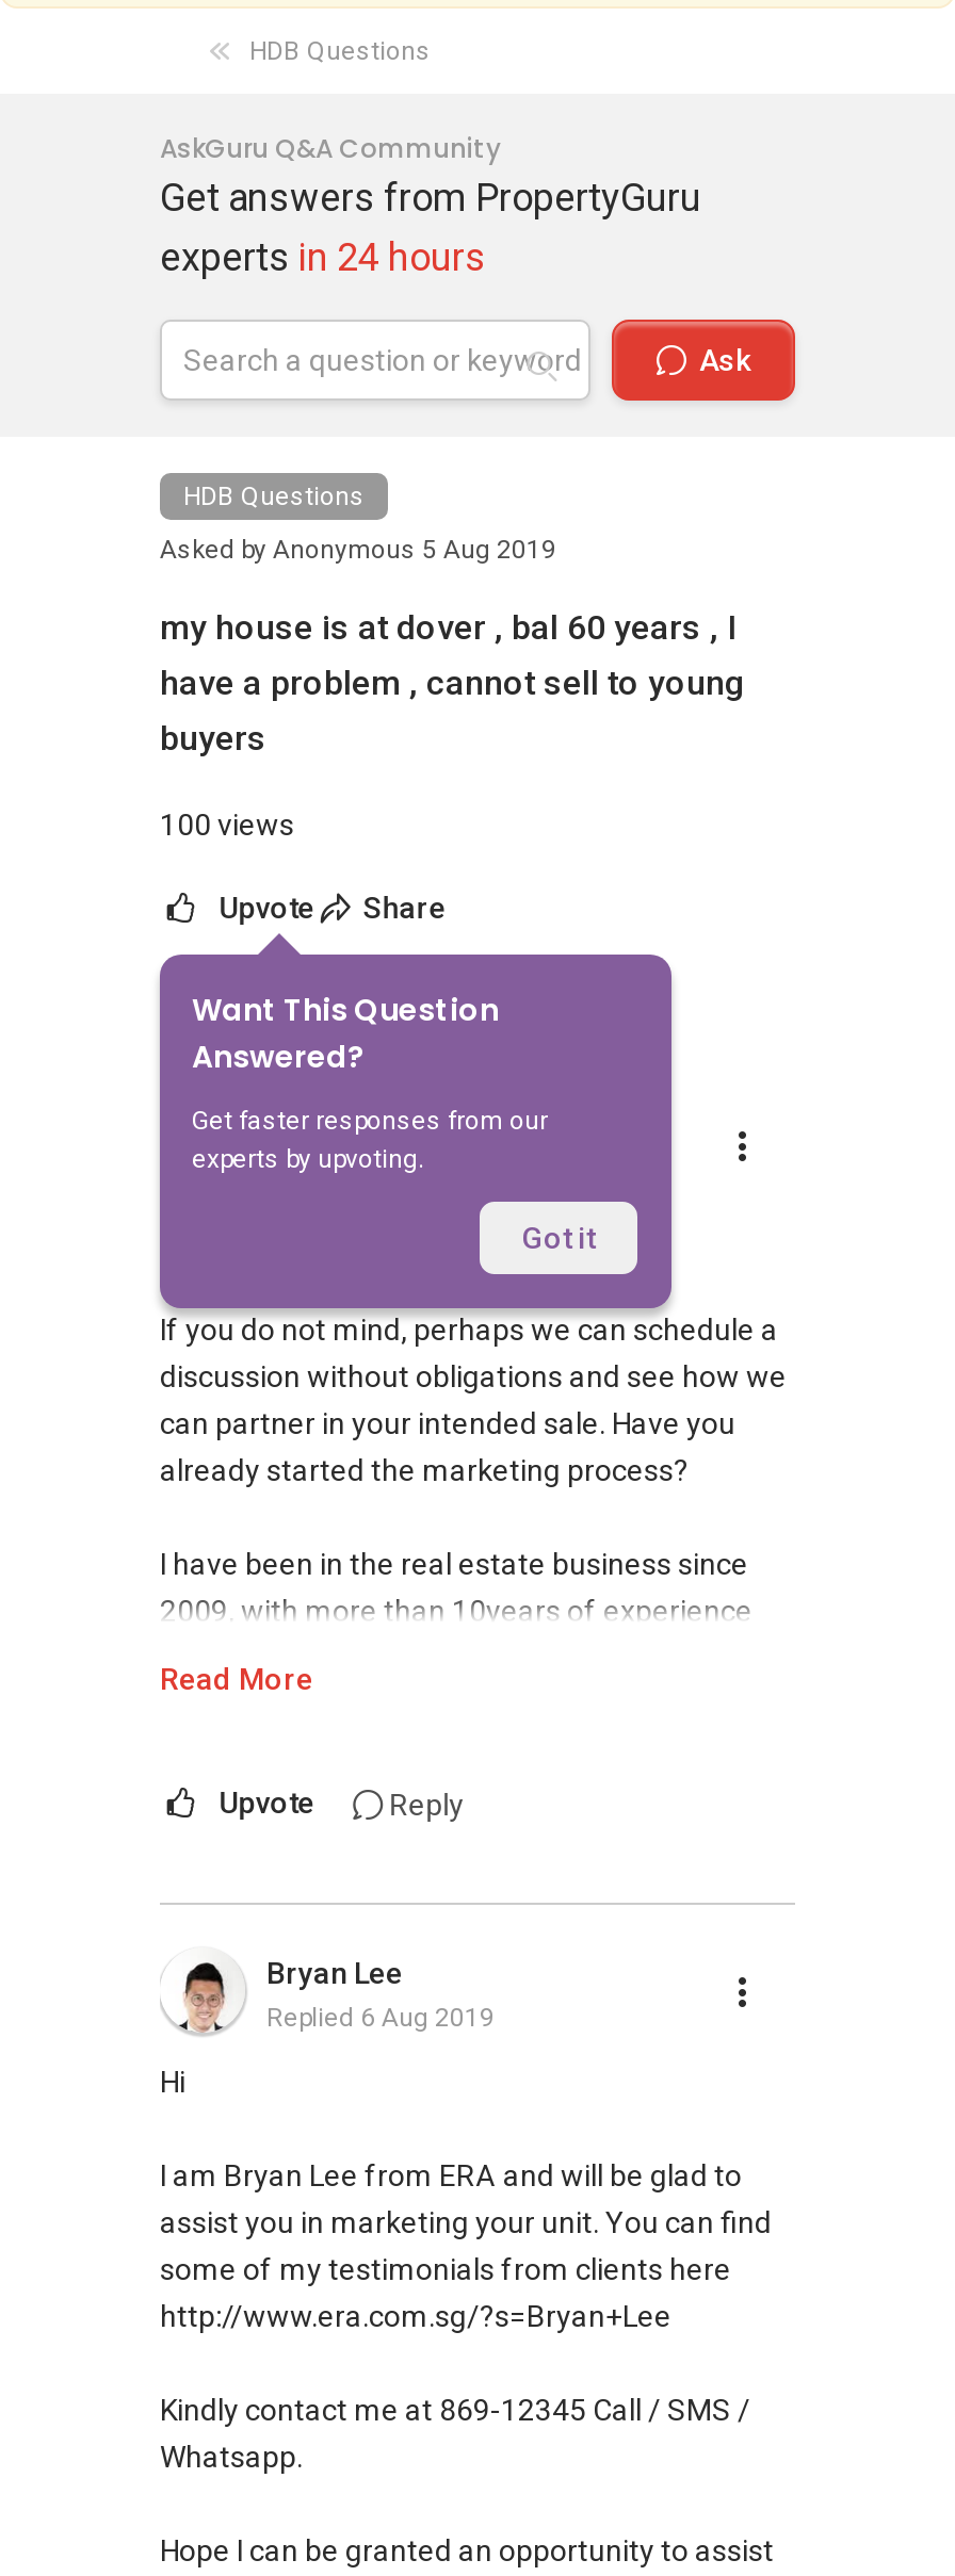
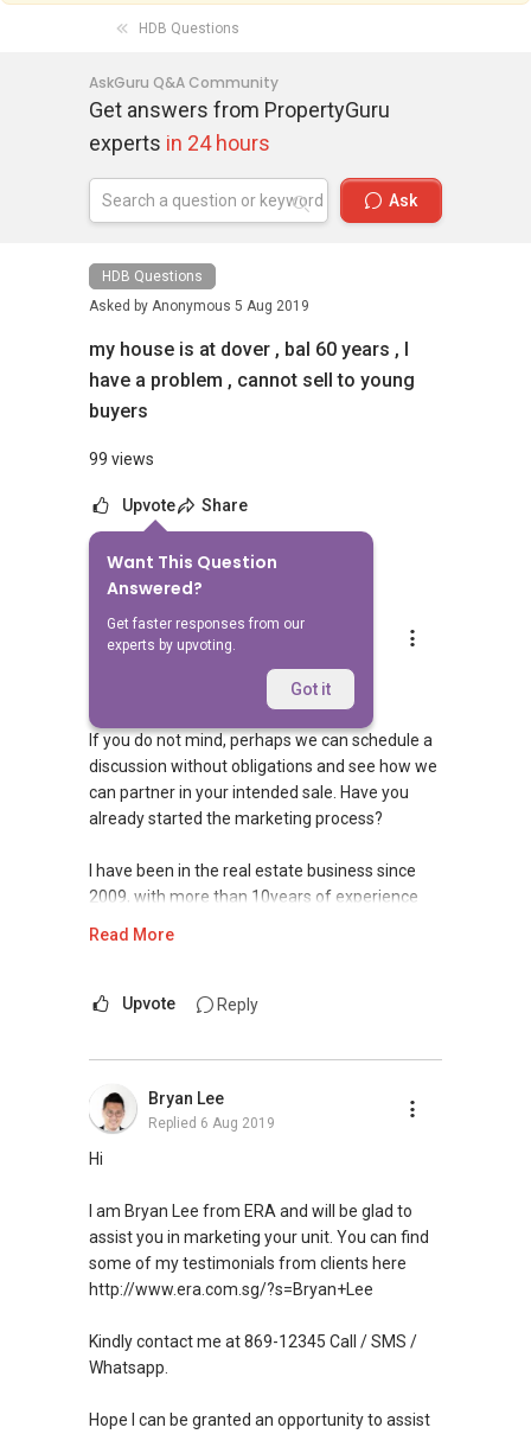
[160,808,294,842] 100 views -> [89,450,154,469] 99 views

